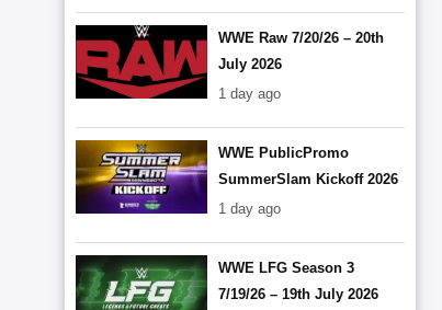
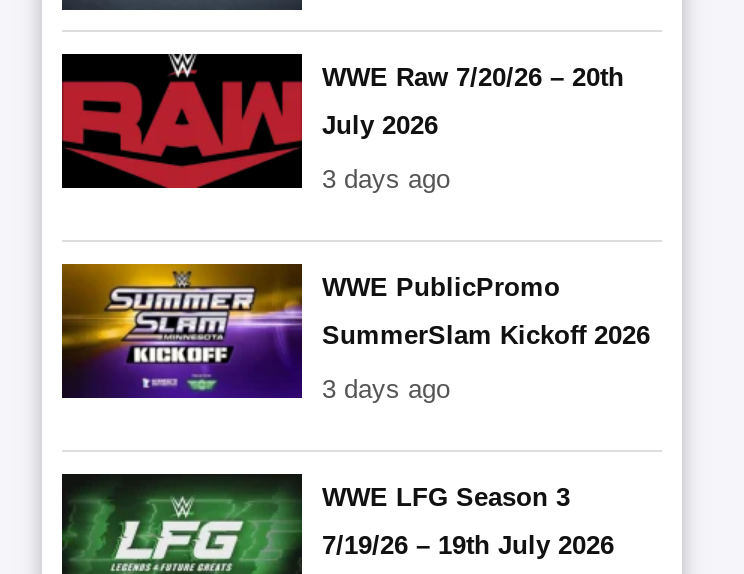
[218,85,281,102] 1 day ago -> [322,164,450,194] 3 days ago
[218,200,281,217] 1 day ago -> [322,374,450,404] 3 days ago

